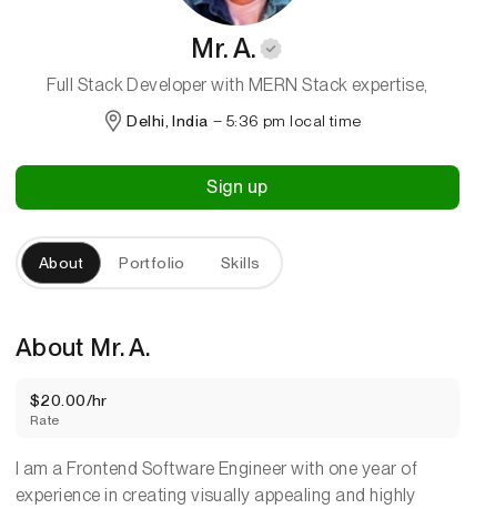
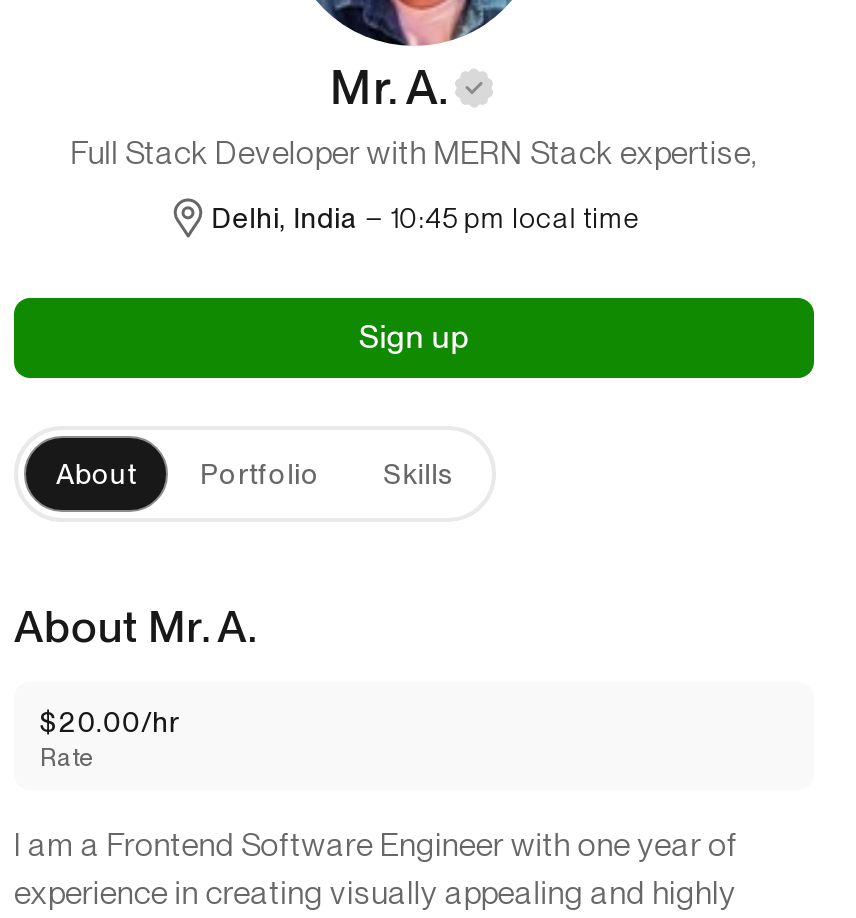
[127,111,361,130] Delhi, India – 5:36 pm local time -> [212,200,640,235] Delhi, India – 10:45 pm local time

